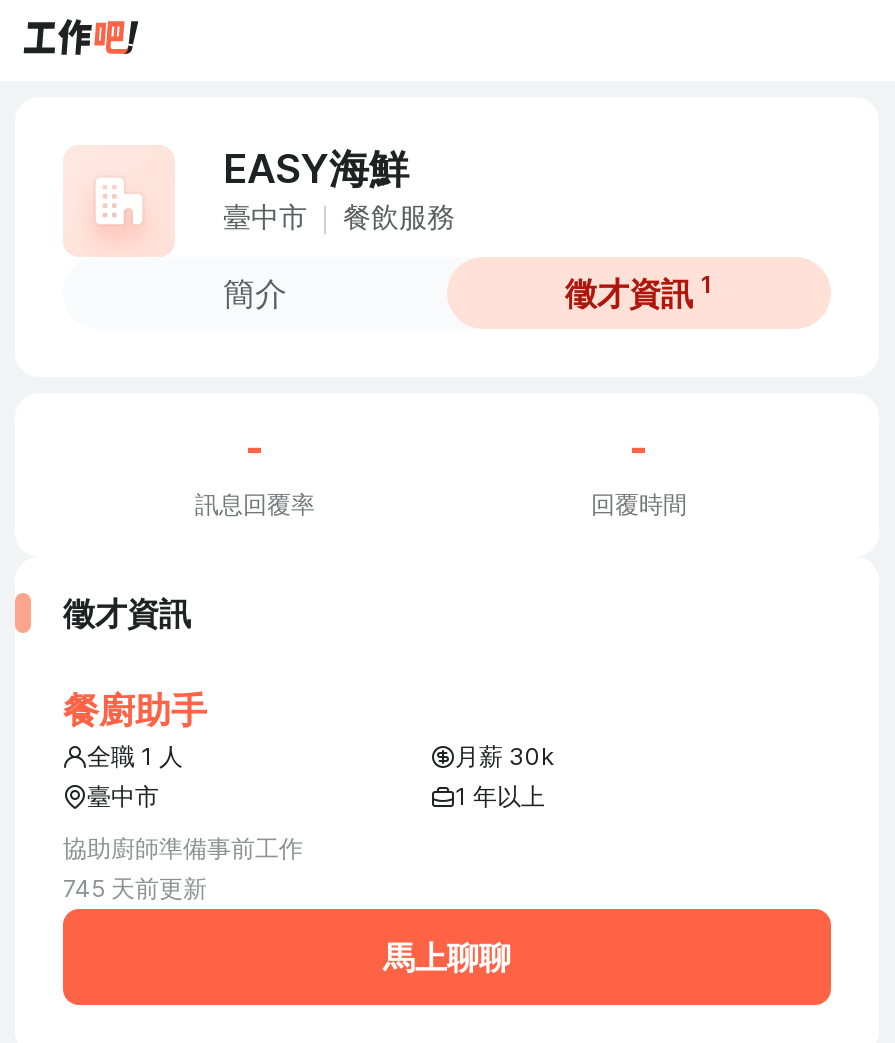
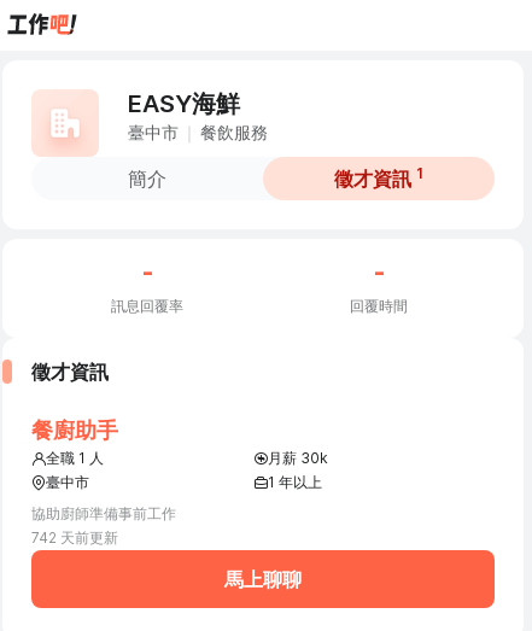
[63,873,207,903] 745 天前更新 -> [31,528,118,547] 742 天前更新

